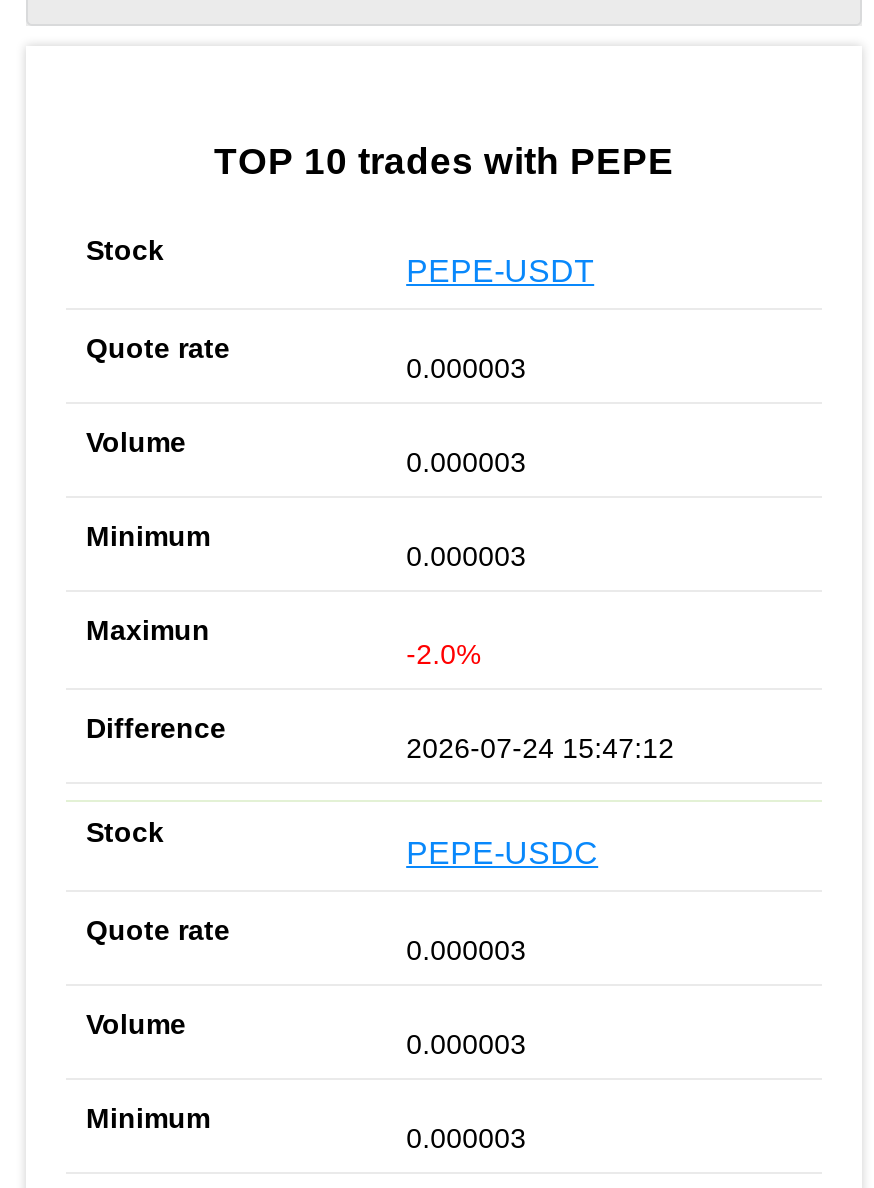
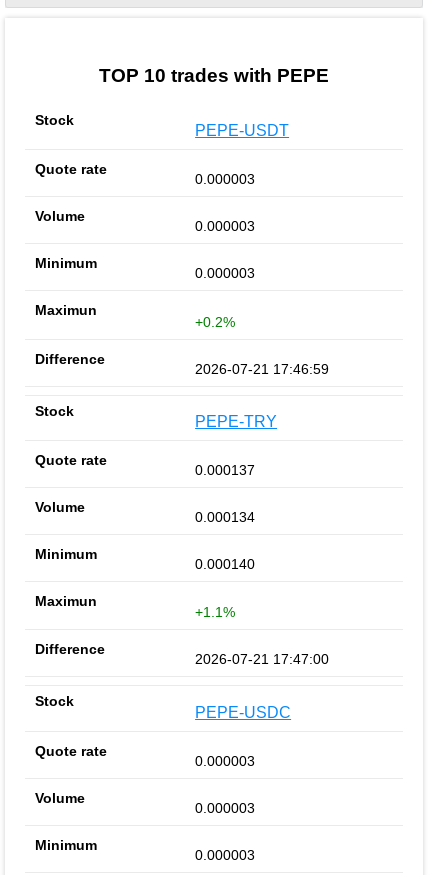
[406,637,674,763] -2.0% | 2026-07-24 15:47:12 -> [195,314,329,667] +0.2% | 2026-07-21 17:46:59 | PEPE-TRY | 0.000137 | 0.000134 | 0.000140 | +1.1% | 2026-07-21 17:47:00

